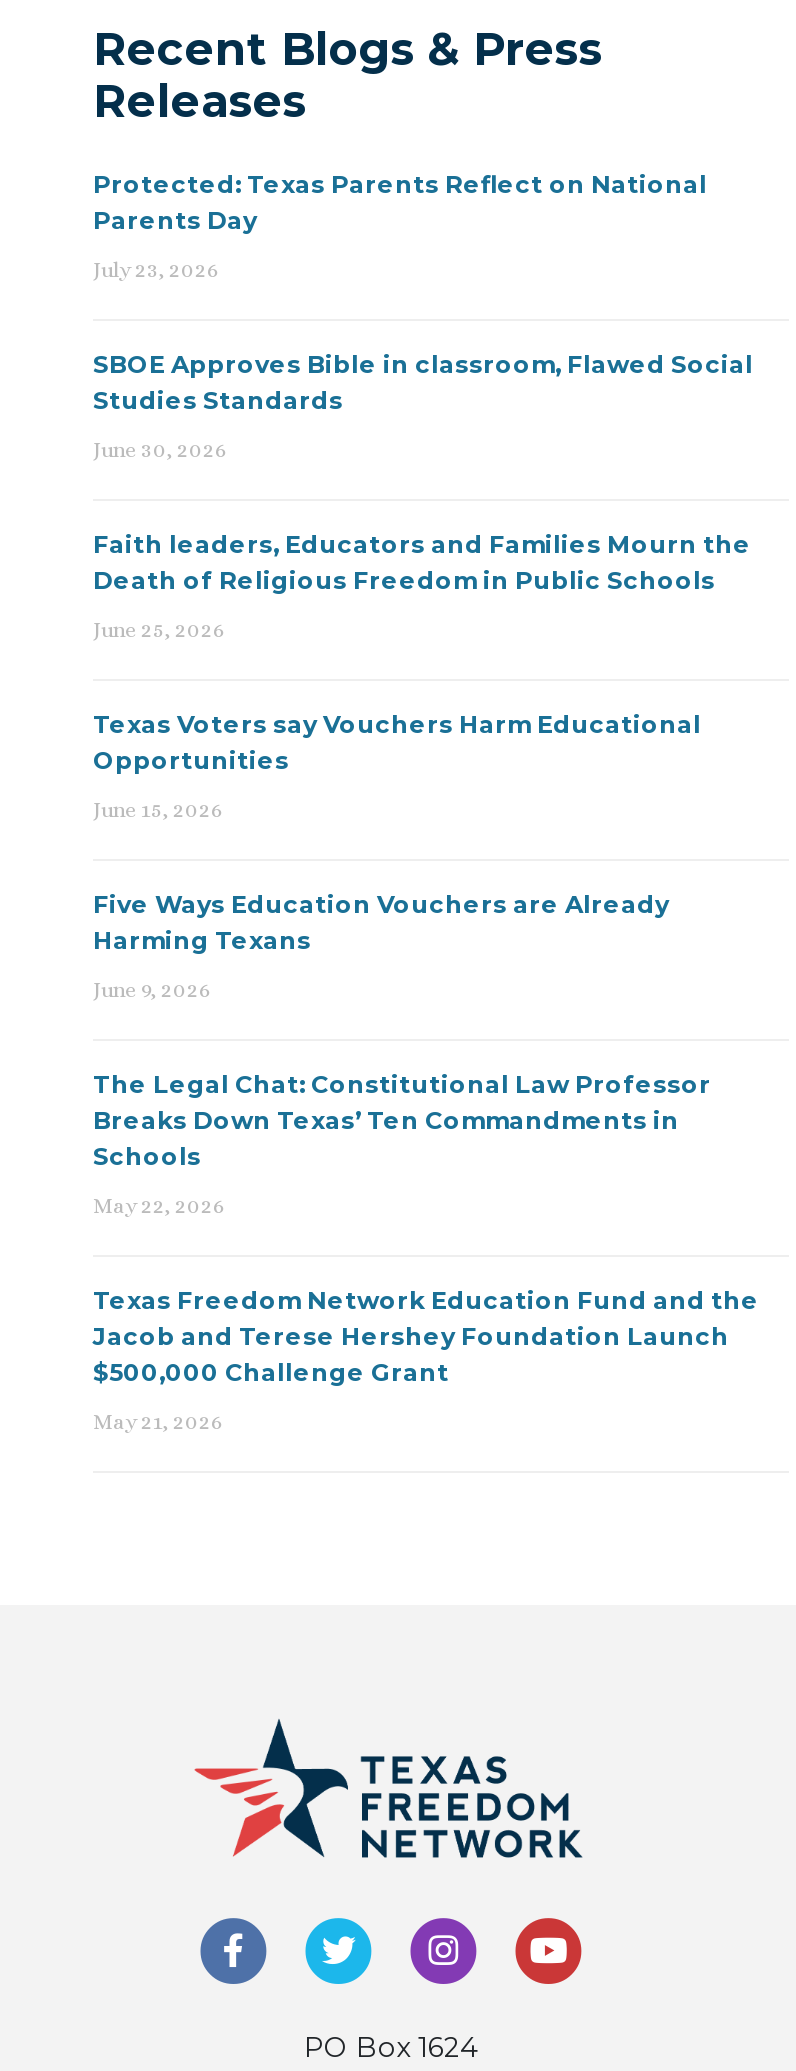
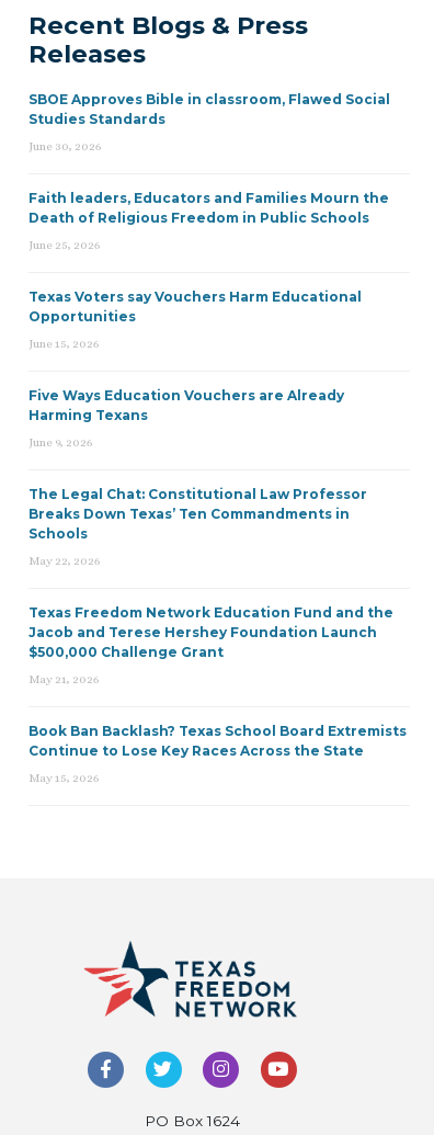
[93,168,707,282] Protected: Texas Parents Reflect on National | Parents Day | July 23, 2026 -> none
moved [93,348,759,1434] -> [28,92,393,687]: SBOE Approves Bible in classroom, Flawed Social | Studies Standards | June 30, 2026 | ... | $500,000 Challenge Grant | May 21, 2026
none -> [28,723,407,786] Book Ban Backlash? Texas School Board Extremists | Continue to Lose Key Races Across the State | May 15, 2026

